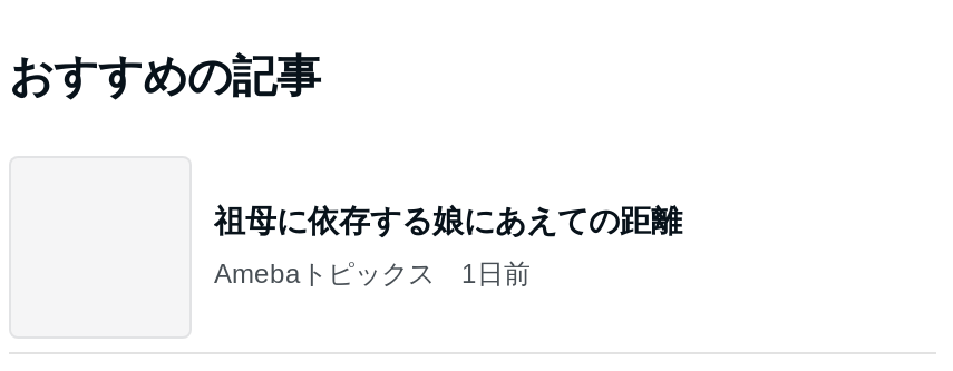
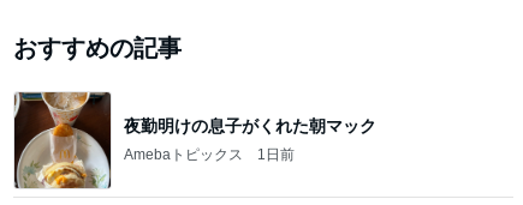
none -> [13,91,112,189] [image]
[214,202,682,237] 祖母に依存する娘にあえての距離 -> [124,116,376,135] 夜勤明けの息子がくれた朝マック

